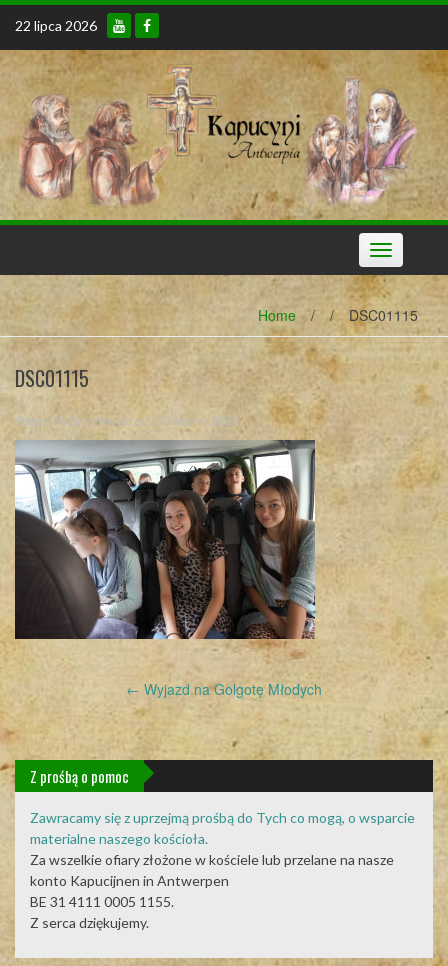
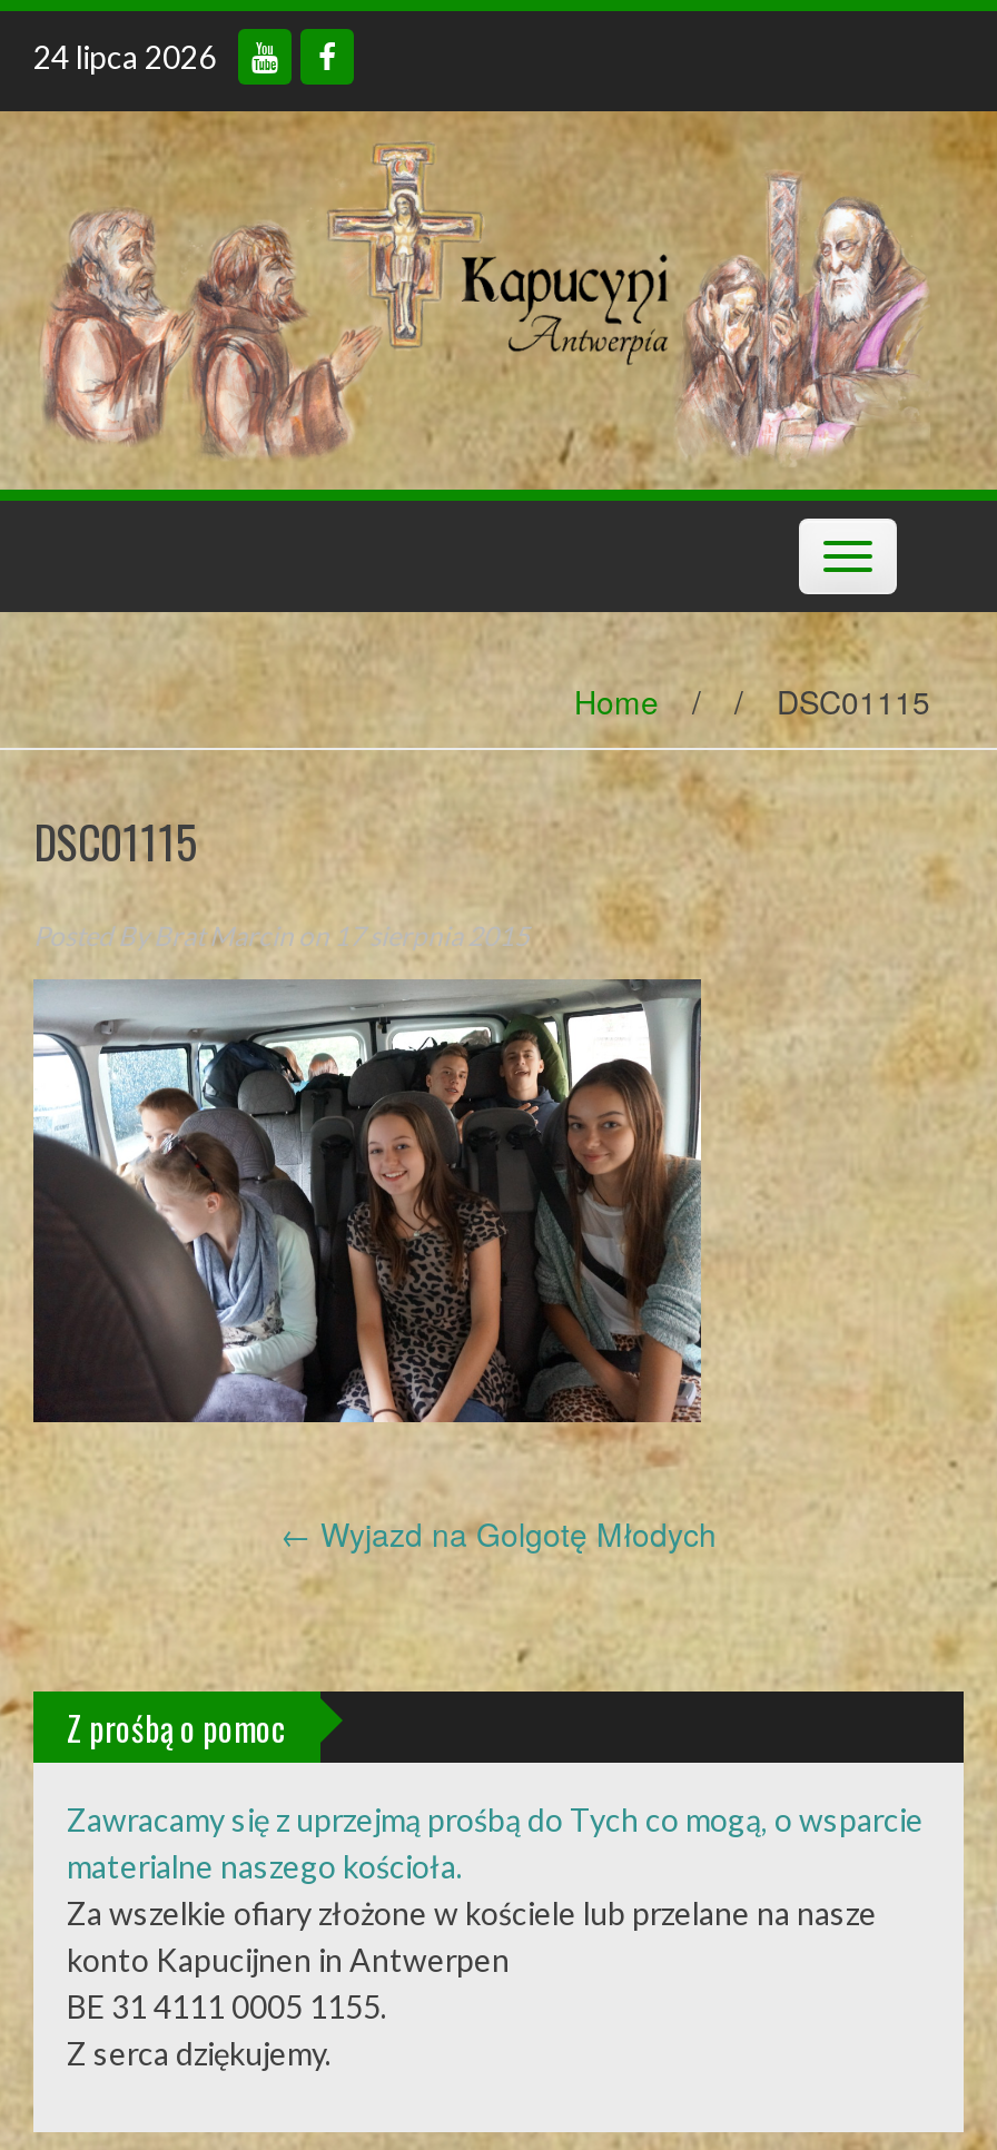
[15,17,97,34] 22 lipca 2026 -> [33,38,216,76] 24 lipca 2026

